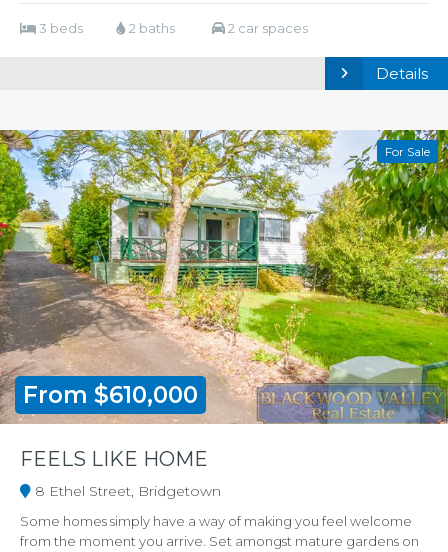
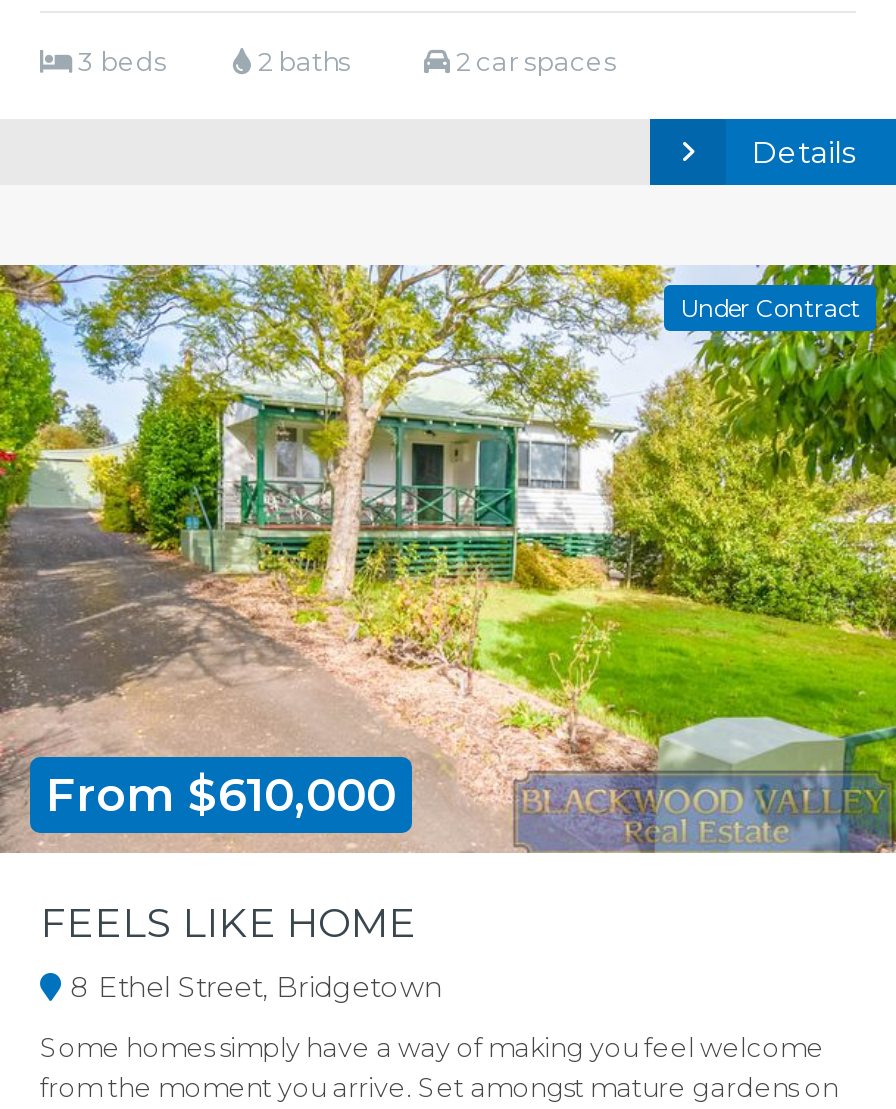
[385,144,430,159] For Sale -> [680,293,860,323] Under Contract

